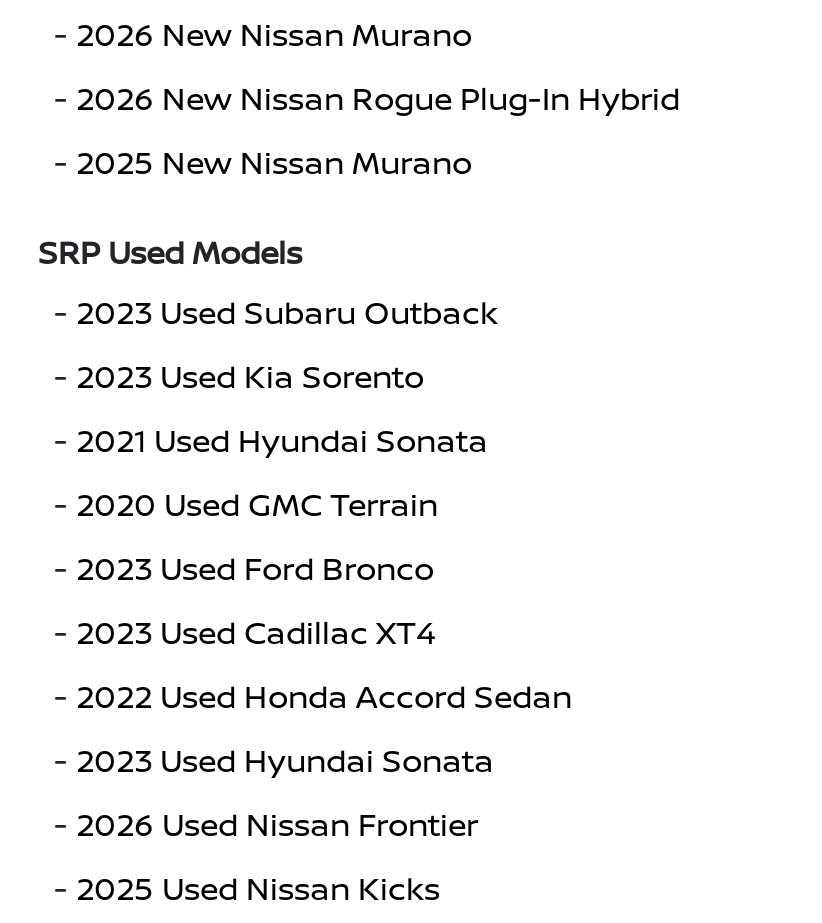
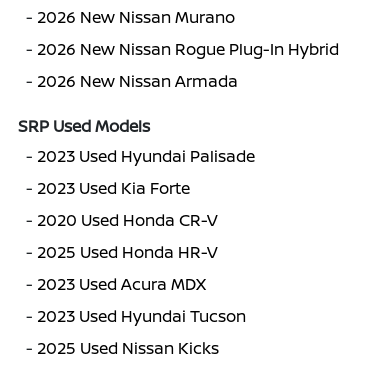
[54,140,472,184] - 2025 New Nissan Murano -> [26,70,238,92] - 2026 New Nissan Armada
[54,290,572,846] - 2023 Used Subaru Outback | - 2023 Used Kia Sorento | - 2021 Used Hyundai Sonata | - 2020 Used GMC Terrain | - 2023 Used Ford Bronco | - 2023 Used Cadillac XT4 | - 2022 Used Honda Accord Sedan | - 2023 Used Hyundai Sonata | - 2026 Used Nissan Frontier -> [26,145,255,327] - 2023 Used Hyundai Palisade | - 2023 Used Kia Forte | - 2020 Used Honda CR-V | - 2025 Used Honda HR-V | - 2023 Used Acura MDX | - 2023 Used Hyundai Tucson

